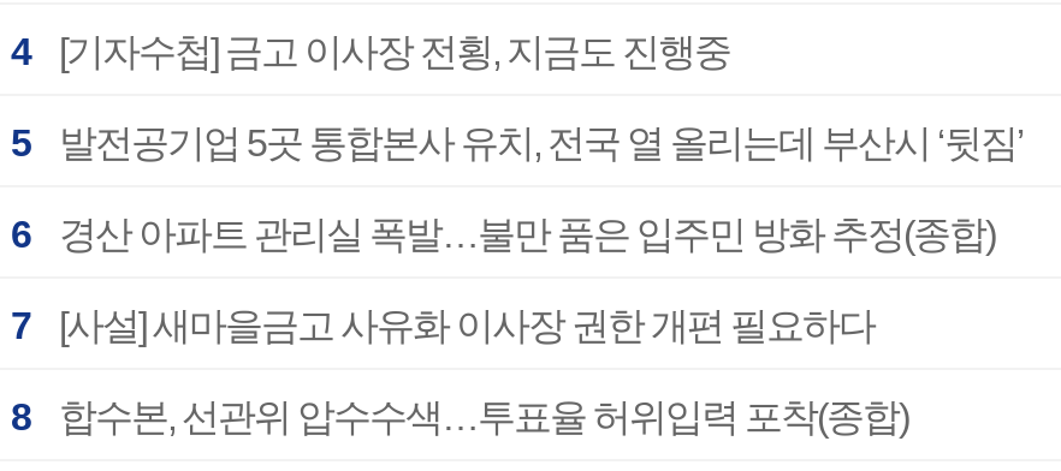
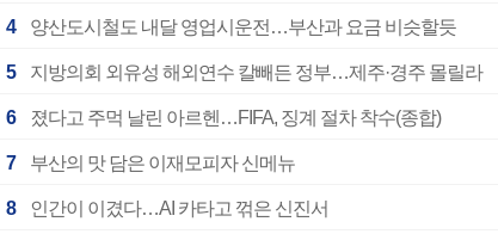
[59,31,730,72] [기자수첩] 금고 이사장 전횡, 지금도 진행중 -> [30,17,456,37] 양산도시철도 내달 영업시운전…부산과 요금 비슷할듯
[59,123,1024,163] 발전공기업 5곳 통합본사 유치, 전국 열 올리는데 부산시 ‘뒷짐’ -> [30,62,482,82] 지방의회 외유성 해외연수 칼빼든 정부…제주·경주 몰릴라
[59,214,995,255] 경산 아파트 관리실 폭발…불만 품은 입주민 방화 추정(종합) -> [30,107,441,128] 졌다고 주먹 날린 아르헨…FIFA, 징계 절차 착수(종합)
[59,305,875,346] [사설] 새마을금고 사유화 이사장 권한 개편 필요하다 -> [30,153,295,173] 부산의 맛 담은 이재모피자 신메뉴
[59,397,908,437] 합수본, 선관위 압수수색…투표율 허위입력 포착(종합) -> [30,198,328,218] 인간이 이겼다…AI 카타고 꺾은 신진서

